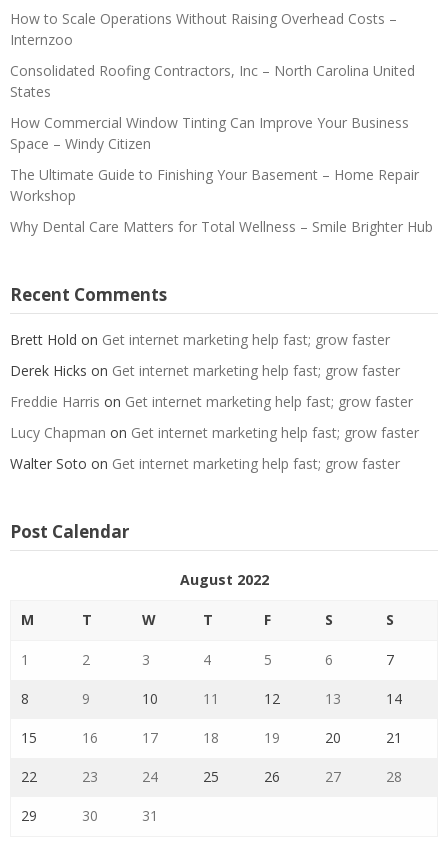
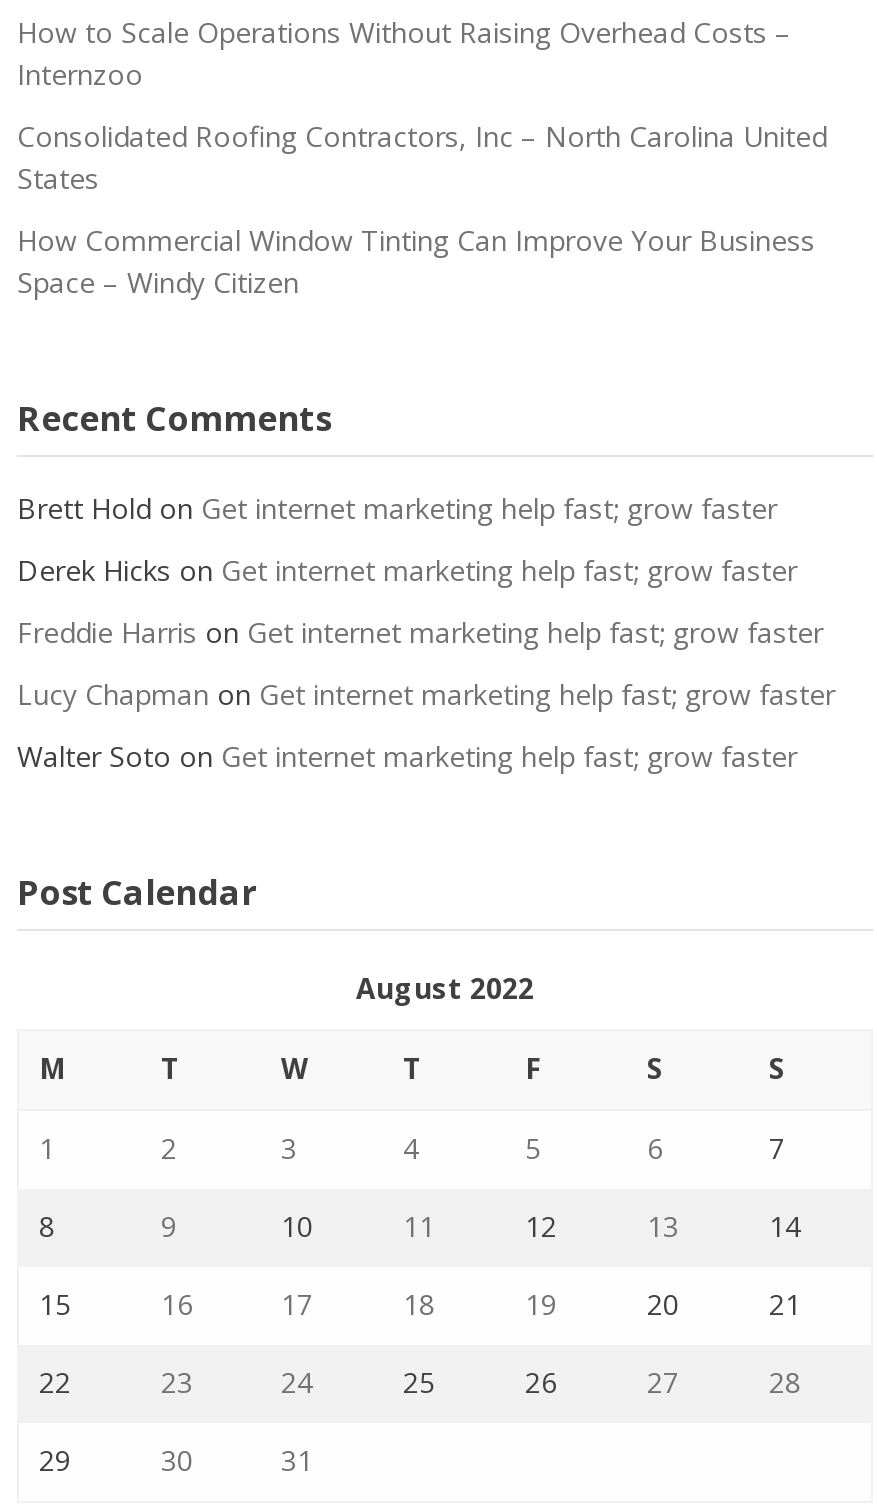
[10,164,433,235] The Ultimate Guide to Finishing Your Basement – Home Repair | Workshop | Why Dental Care Matters for Total Wellness – Smile Brighter Hub -> none

